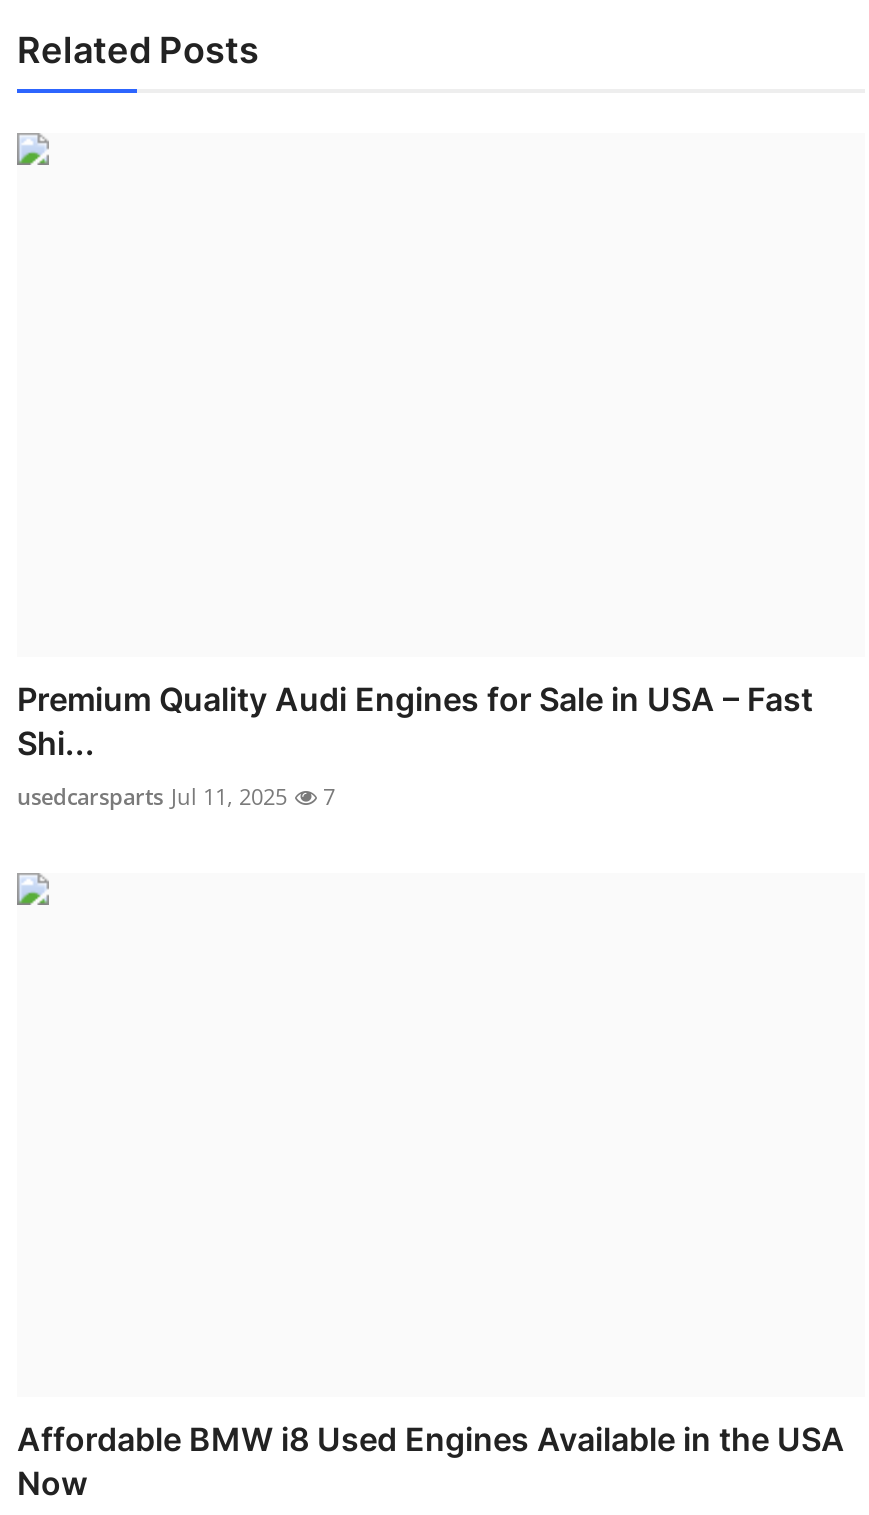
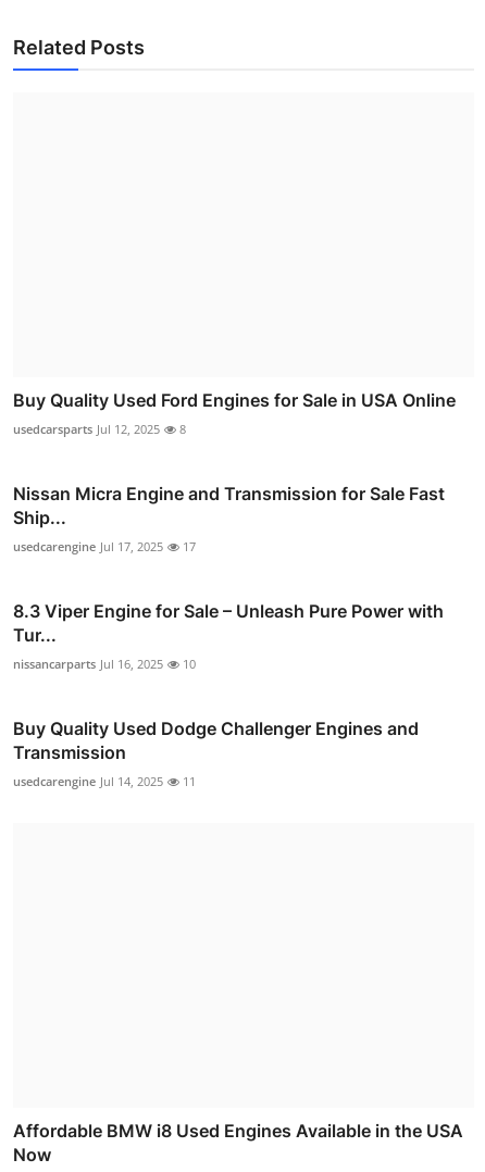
[17,679,813,811] Premium Quality Audi Engines for Sale in USA – Fast | Shi... | usedcarsparts Jul 11, 2025 | 7 -> [13,389,456,789] Buy Quality Used Ford Engines for Sale in USA Online | usedcarsparts Jul 12, 2025 | 8 | Nissan Micra Engine and Transmission for Sale Fast | Ship... | usedcarengine Jul 17, 2025 | 17 | 8.3 Viper Engine for Sale – Unleash Pure Power with | Tur... | nissancarparts Jul 16, 2025 | 10 | Buy Quality Used Dodge Challenger Engines and | Transmission | usedcarengine Jul 14, 2025 | 11

